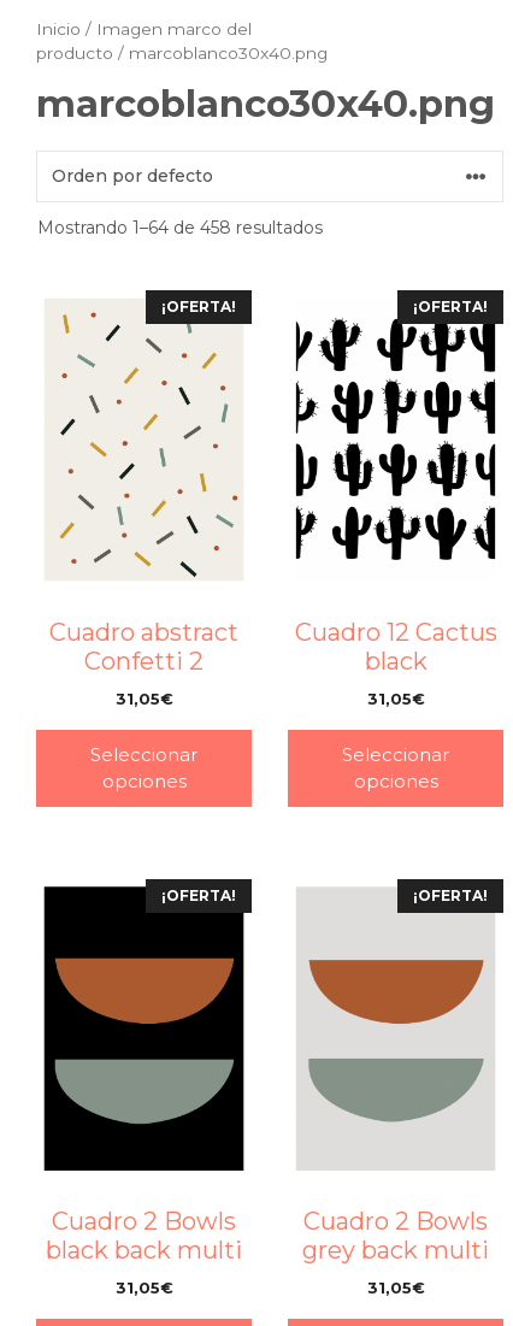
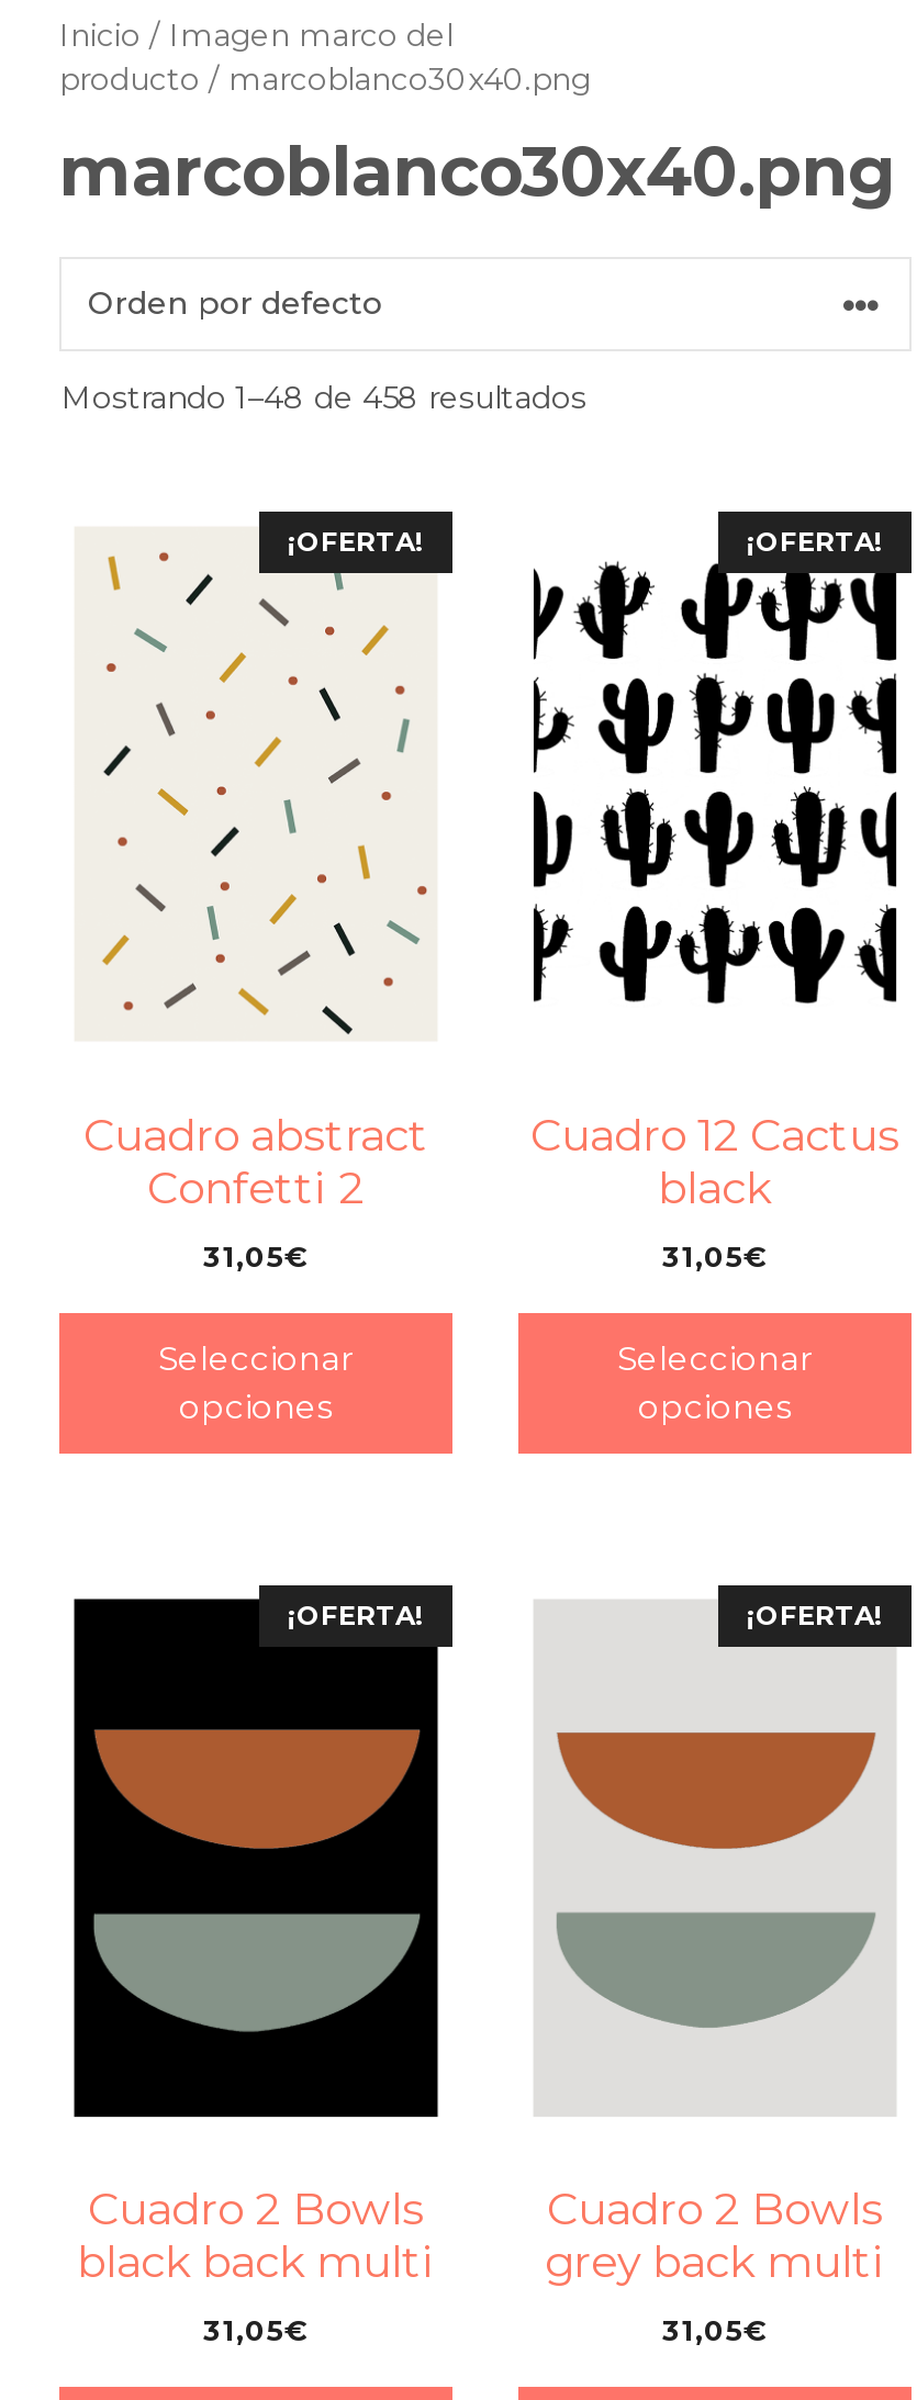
[37,217,323,238] Mostrando 1–64 de 458 resultados -> [61,377,586,417] Mostrando 1–48 de 458 resultados

